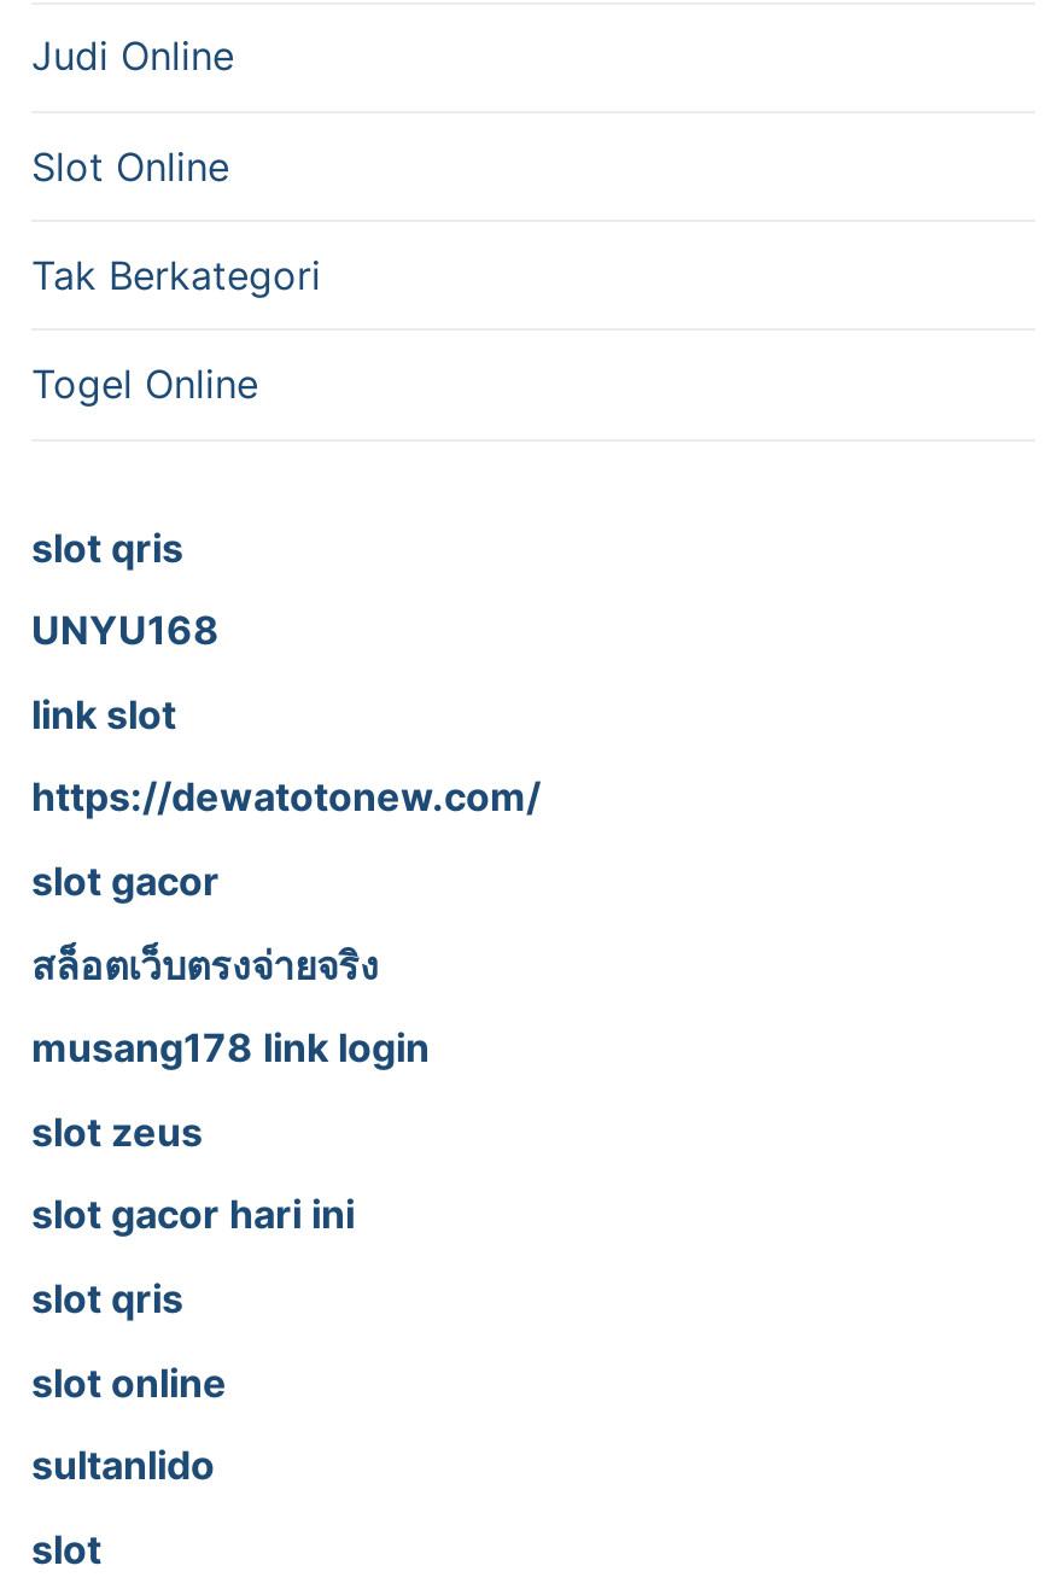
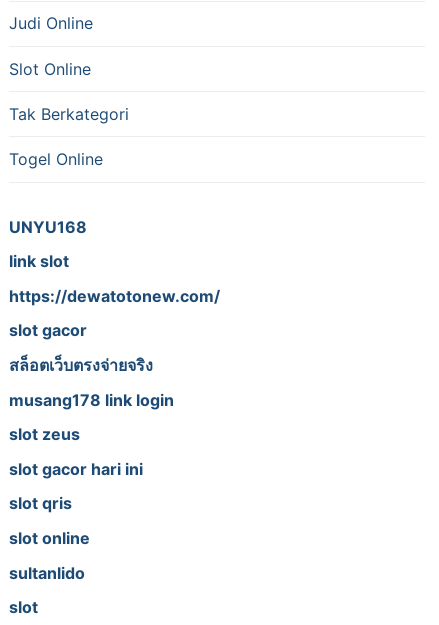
[31,523,183,571] slot qris -> none

